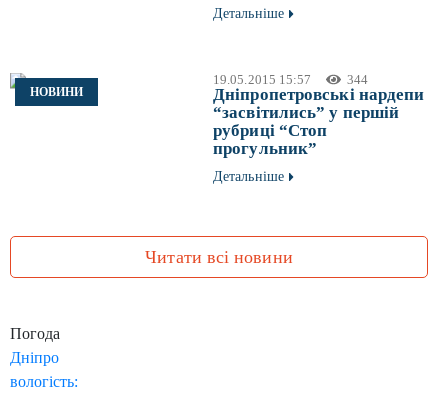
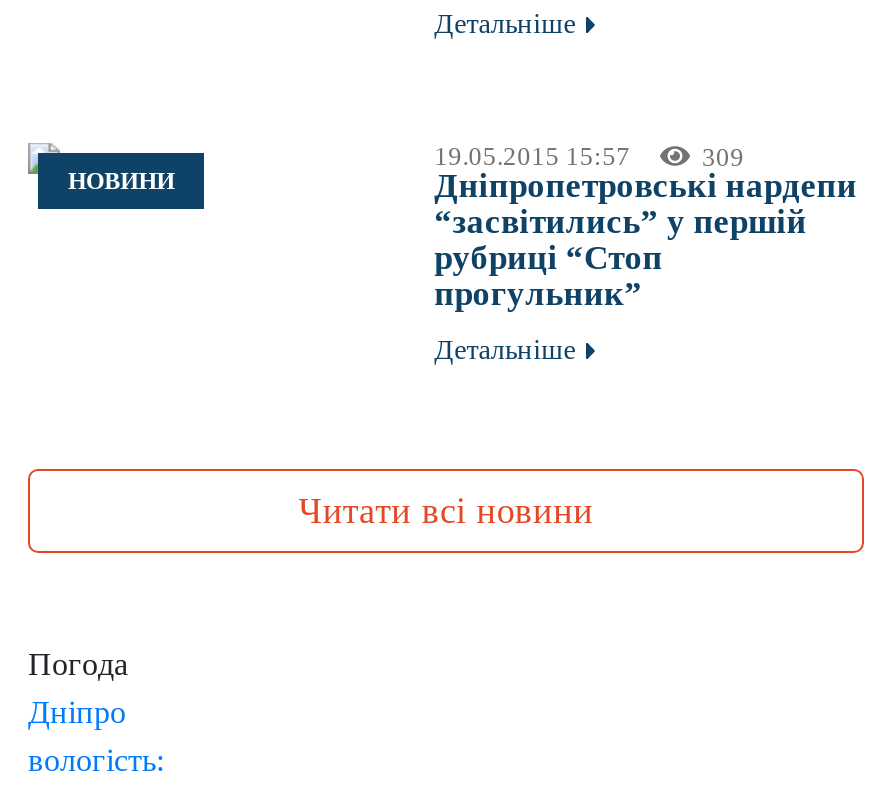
[347,72,368,87] 344 -> [702,142,744,172] 309

